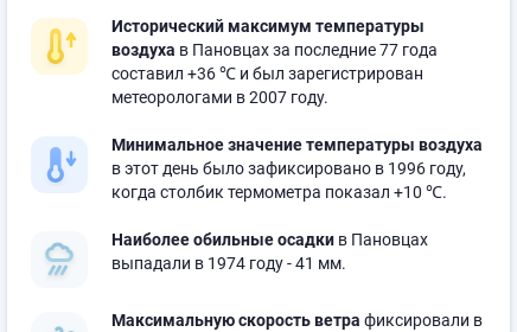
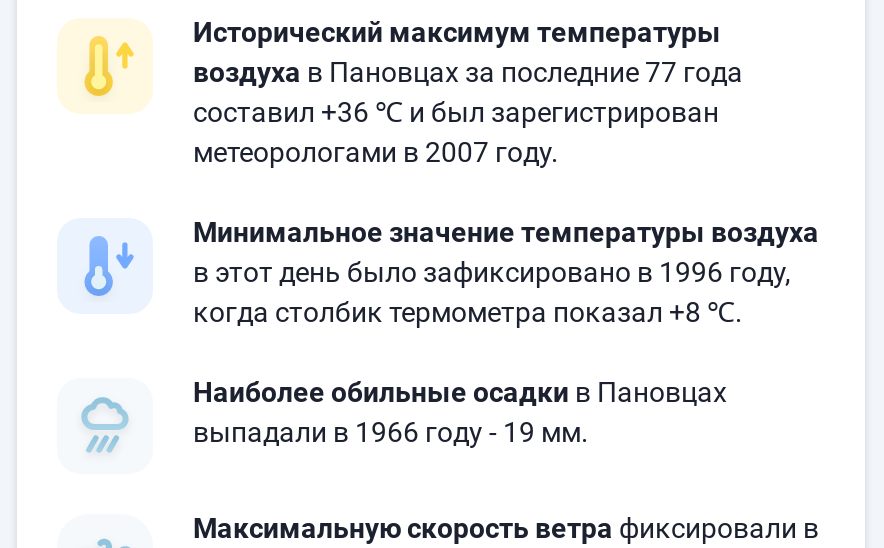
[111,183,447,202] когда столбик термометра показал +10 ℃. -> [193,296,743,328] когда столбик термометра показал +8 ℃.
[111,254,346,273] выпадали в 1974 году - 41 мм. -> [193,416,589,448] выпадали в 1966 году - 19 мм.

